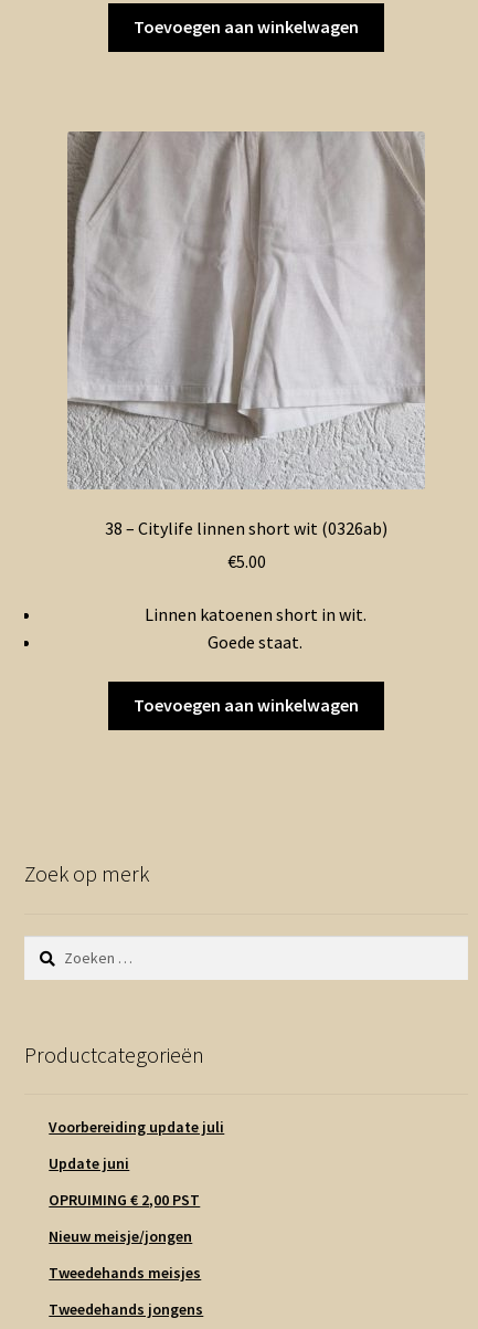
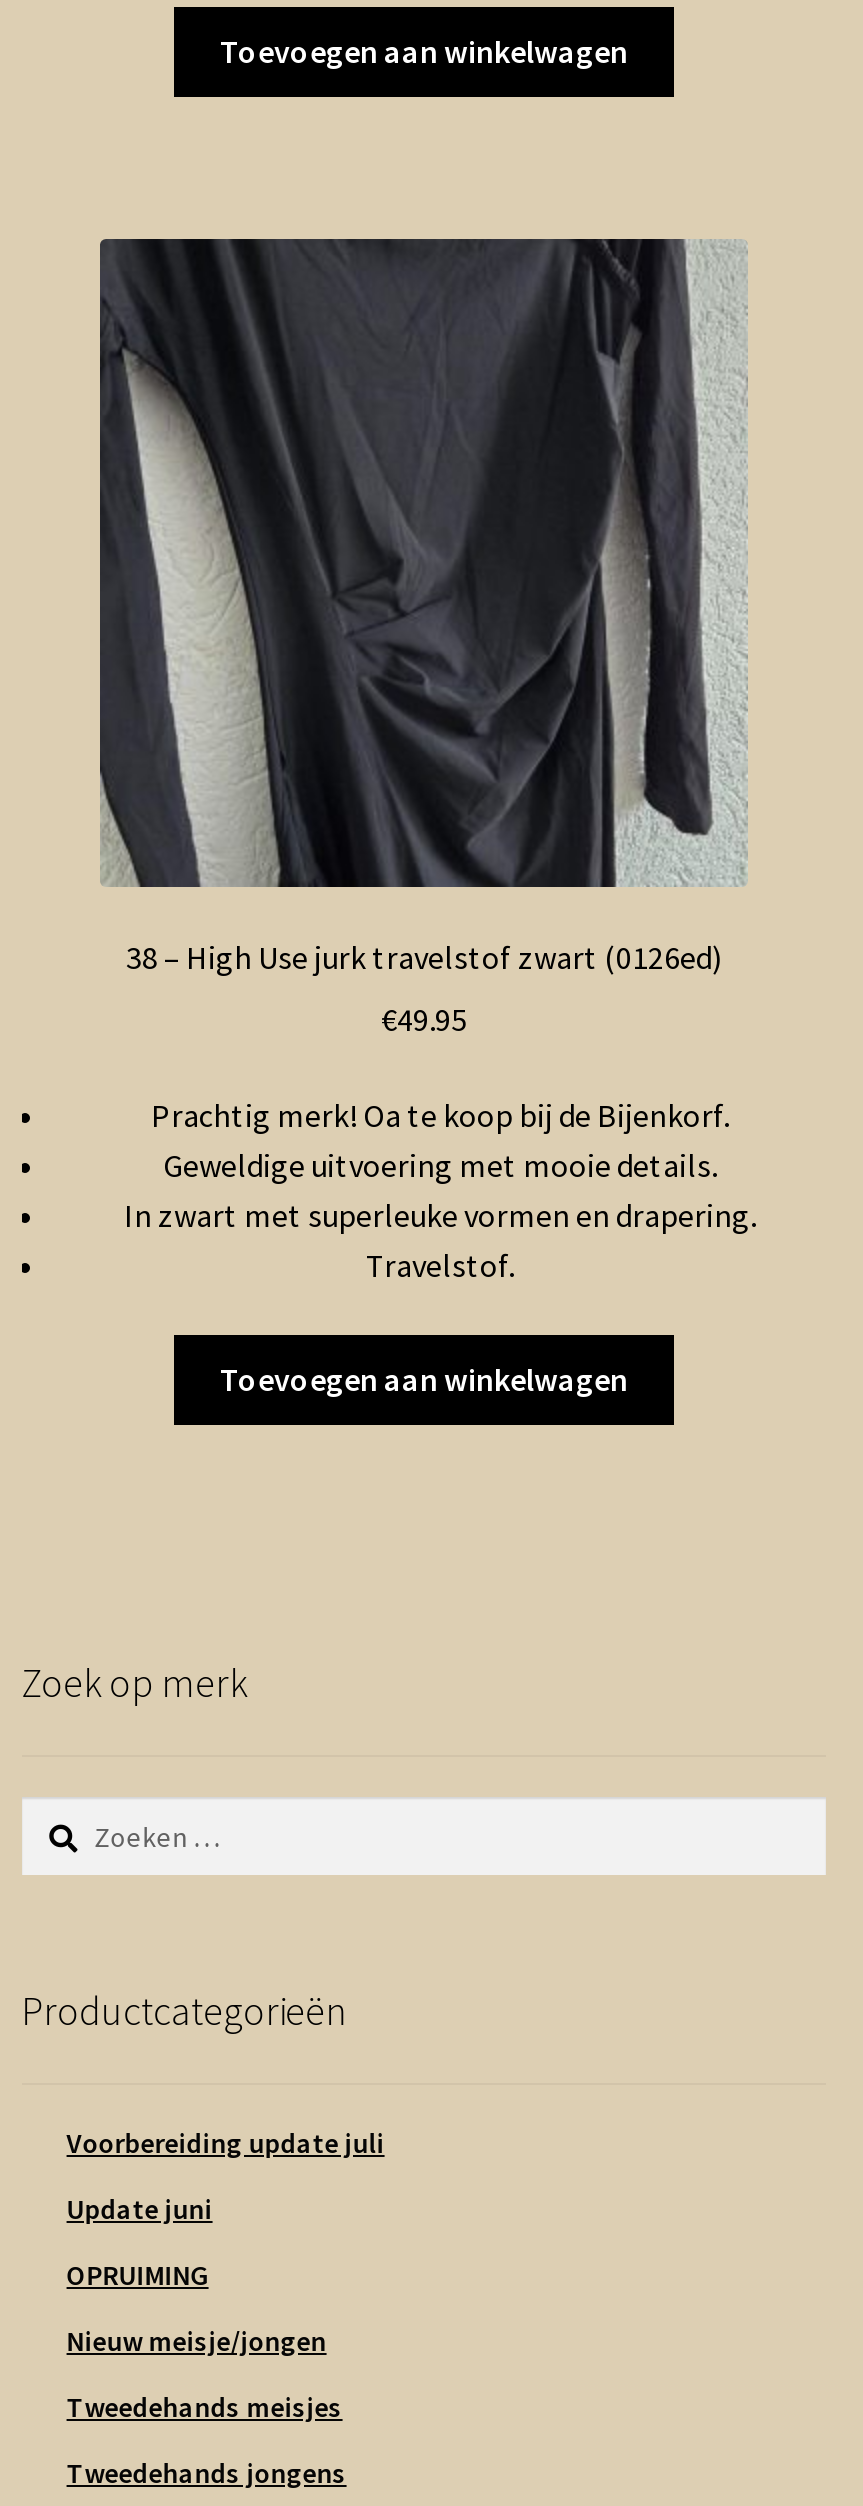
[67,130,425,453] [image] -> [98,236,746,890] [image]
[105,517,387,539] 38 – Citylife linnen short wit (0326ab) -> [126,937,722,977] 38 – High Use jurk travelstof zwart (0126ed)
[227,551,265,573] €5.00 -> [381,999,467,1039] €49.95
[144,603,366,653] Linnen katoenen short in wit. | Goede staat. -> [124,1094,756,1284] Prachtig merk! Oa te koop bij de Bijenkorf. | Geweldige uitvoering met mooie details. | In zwart met superleuke vormen en drapering. | Travelstof.
[49,1190,200,1210] OPRUIMING € 2,00 PST -> [67,2256,209,2292] OPRUIMING

